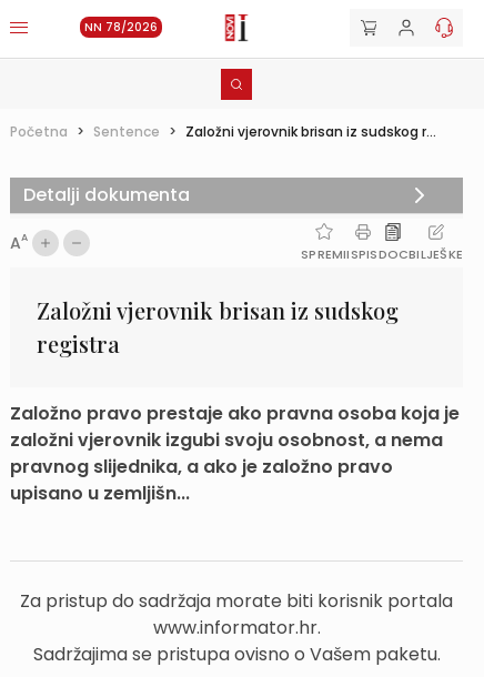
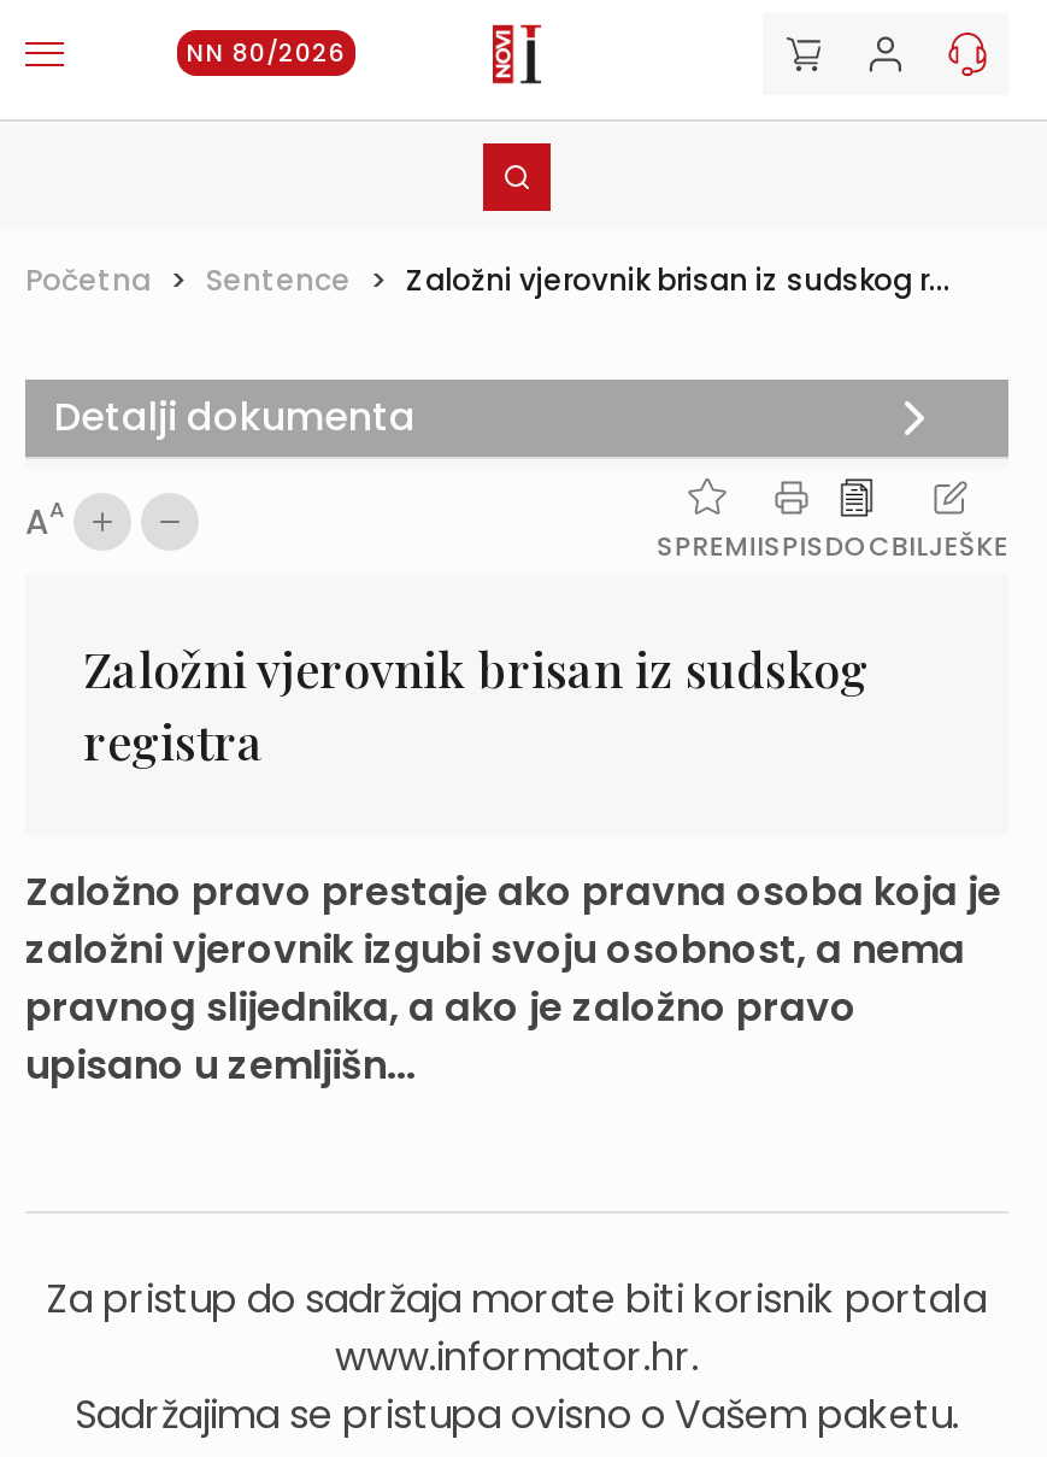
[84,19,158,36] NN 78/2026 -> [187,35,346,71] NN 80/2026

